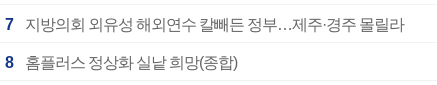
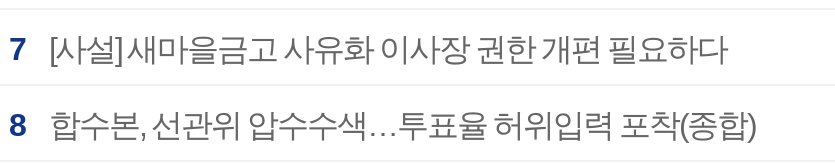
[25,16,404,33] 지방의회 외유성 해외연수 칼빼든 정부…제주·경주 몰릴라 -> [49,32,727,66] [사설] 새마을금고 사유화 이사장 권한 개편 필요하다
[25,54,237,71] 홈플러스 정상화 실낱 희망(종합) -> [49,108,755,142] 합수본, 선관위 압수수색…투표율 허위입력 포착(종합)

